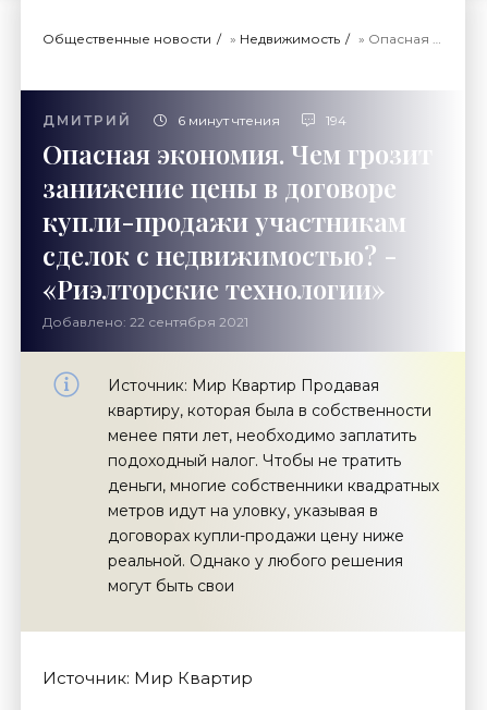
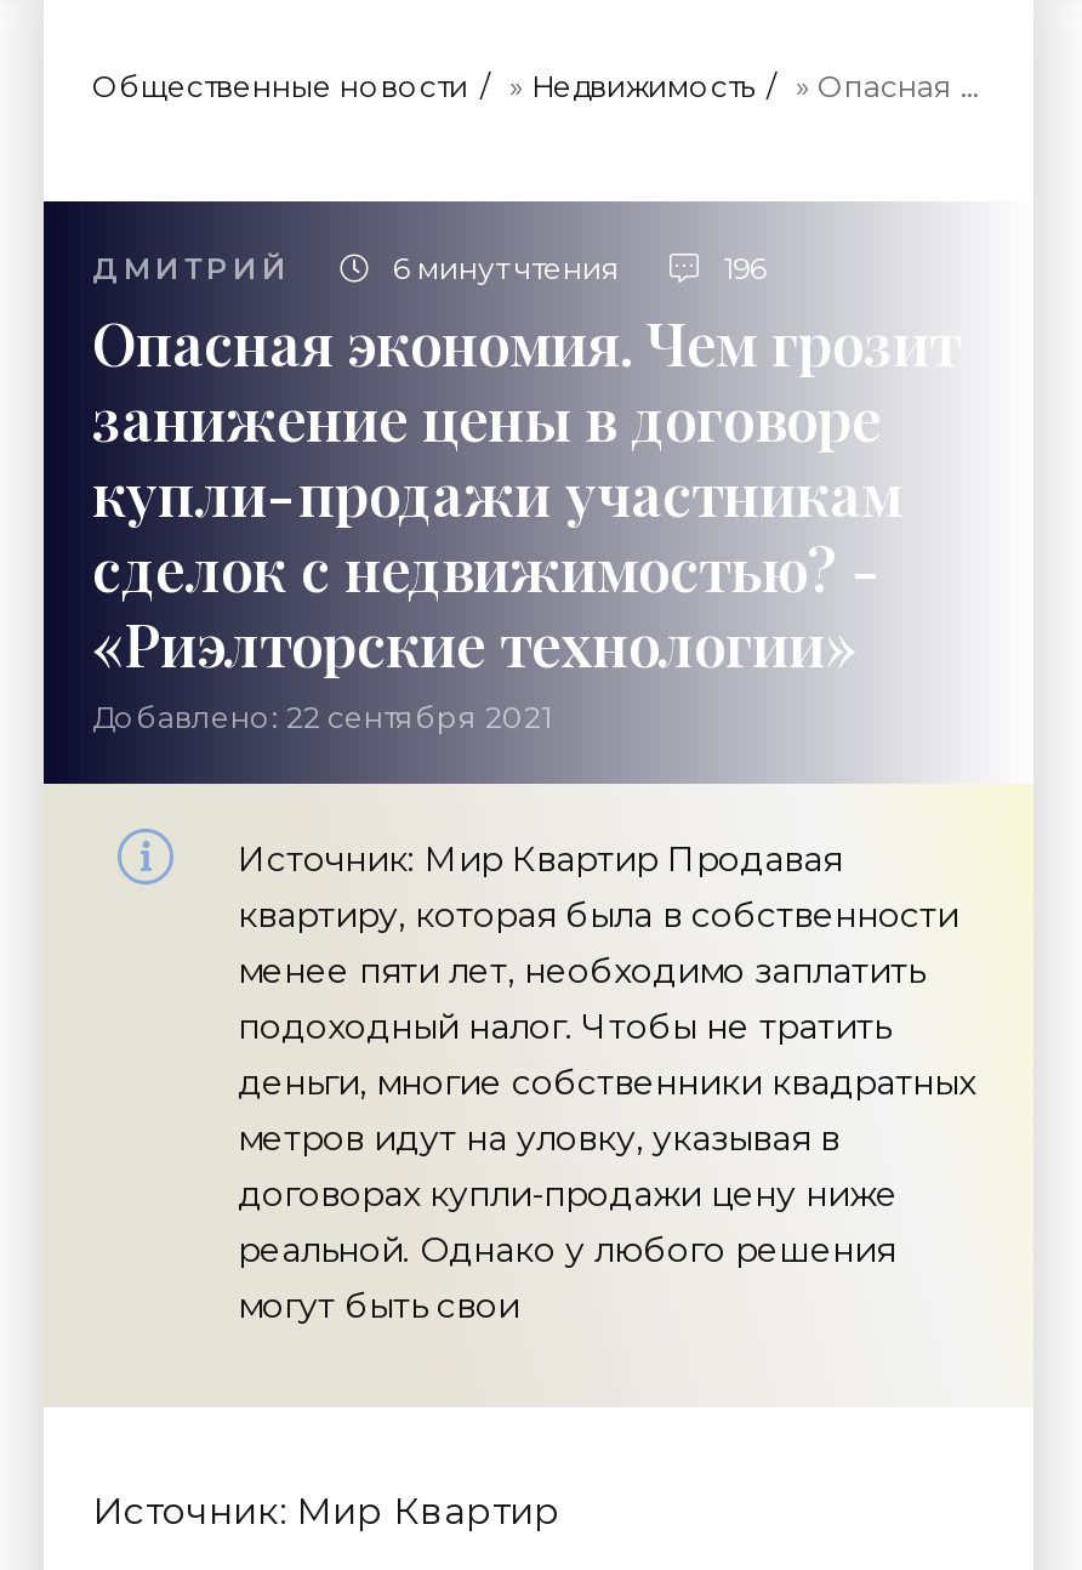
[326,112,346,128] 194 -> [723,250,767,286] 196

